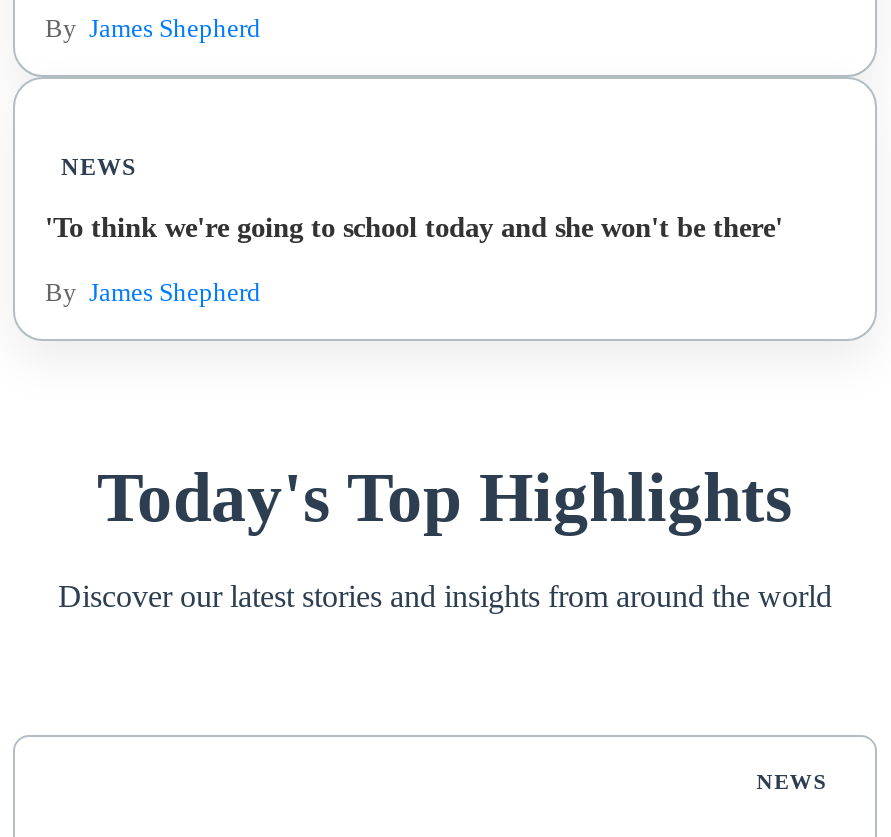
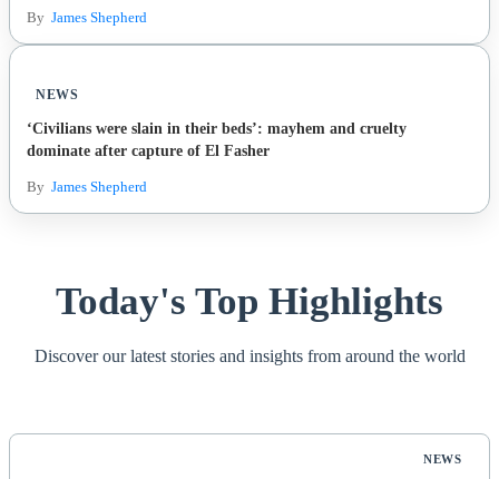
[45,211,783,243] 'To think we're going to school today and she won't be there' -> [27,119,407,159] ‘Civilians were slain in their beds’: mayhem and cruelty | dominate after capture of El Fasher

